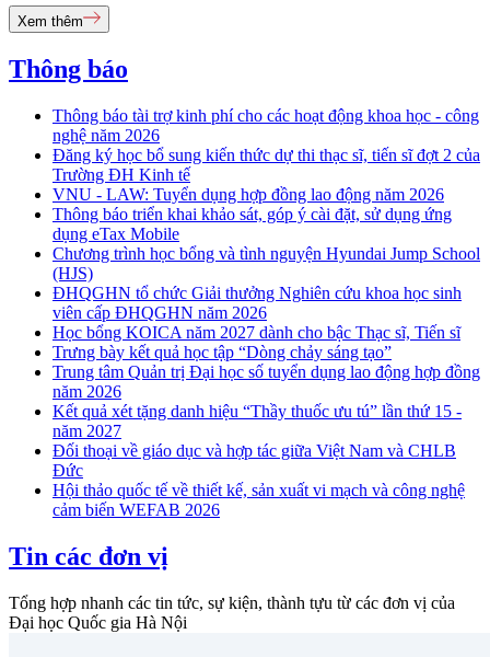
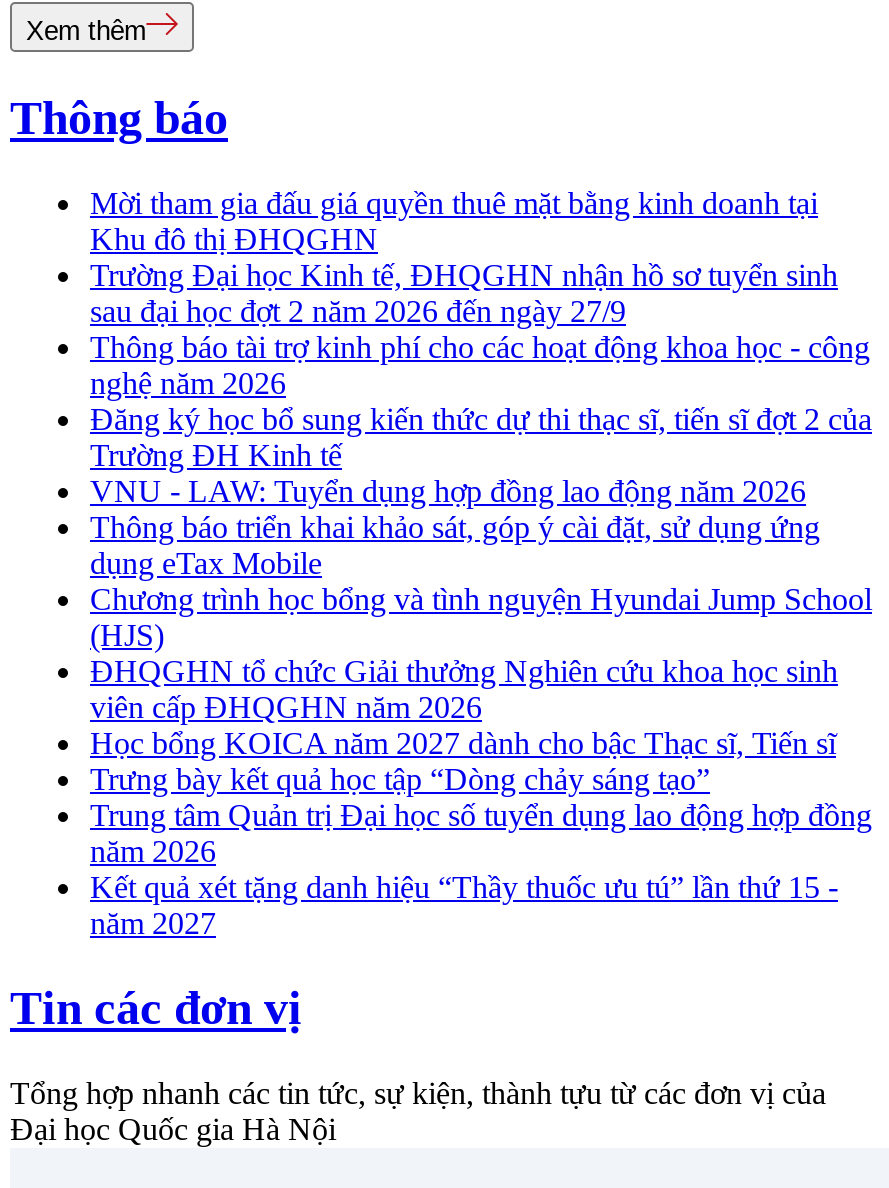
none -> [90,186,838,328] Mời tham gia đấu giá quyền thuê mặt bằng kinh doanh tại | Khu đô thị ĐHQGHN | Trường Đại học Kinh tế, ĐHQGHN nhận hồ sơ tuyển sinh | sau đại học đợt 2 năm 2026 đến ngày 27/9
moved [52,106,480,440] -> [90,330,872,940]: Thông báo tài trợ kinh phí cho các hoạt động khoa học - công | nghệ năm 2026 | Đăng ký học bổ sung kiến thức dự thi thạc sĩ, tiến sĩ đợt 2 của | ... | Kết quả xét tặng danh hiệu “Thầy thuốc ưu tú” lần thứ 15 - | năm 2027
[52,442,465,519] Đối thoại về giáo dục và hợp tác giữa Việt Nam và CHLB | Đức | Hội thảo quốc tế về thiết kế, sản xuất vi mạch và công nghệ | cảm biến WEFAB 2026 -> none

